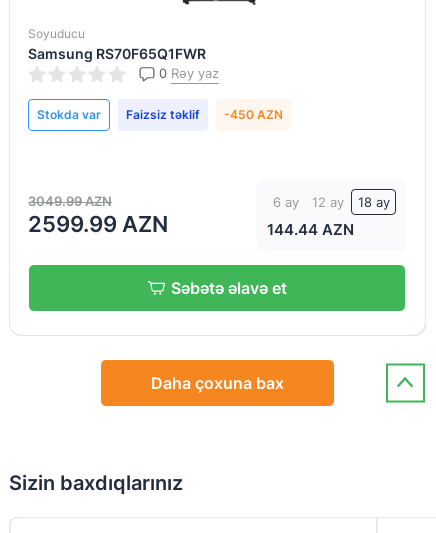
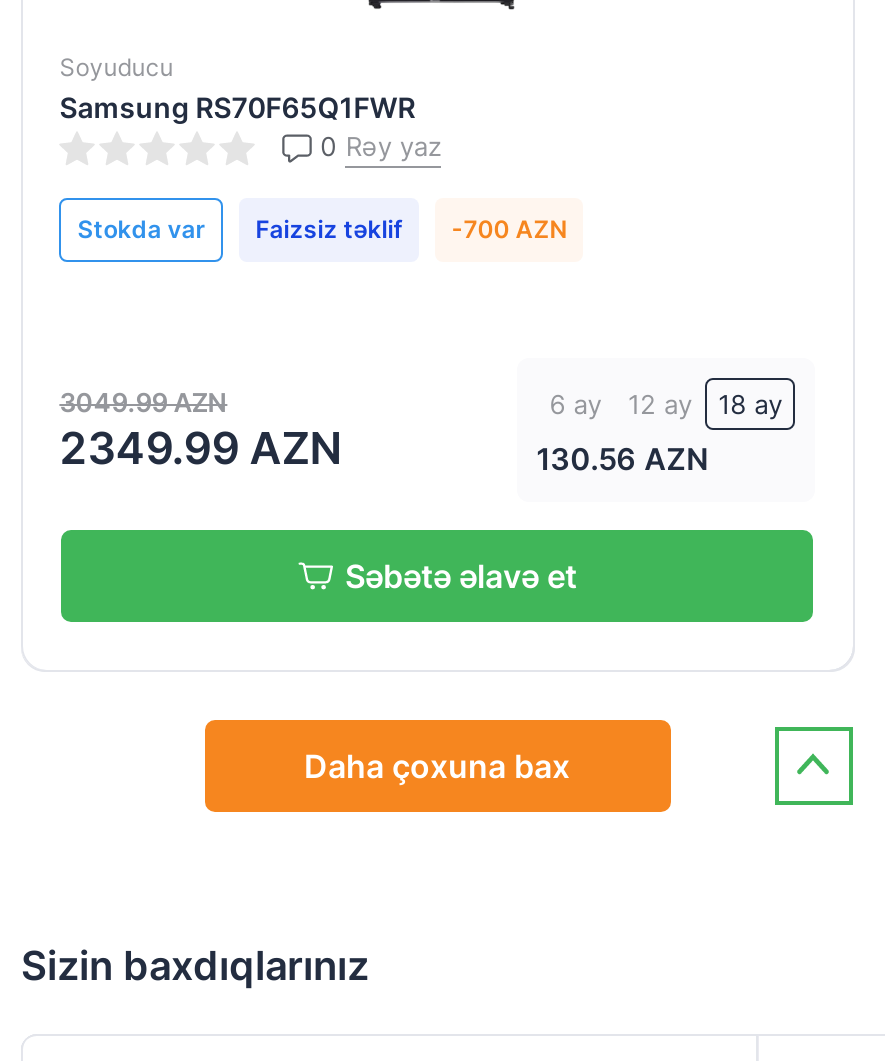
[37,107,283,122] Stokda var Faizsiz təklif -450 AZN -> [77,214,567,244] Stokda var Faizsiz təklif -700 AZN
[28,211,168,237] 2599.99 AZN -> [59,422,341,474] 2349.99 AZN
[267,220,354,239] 144.44 AZN -> [536,440,708,478] 130.56 AZN

